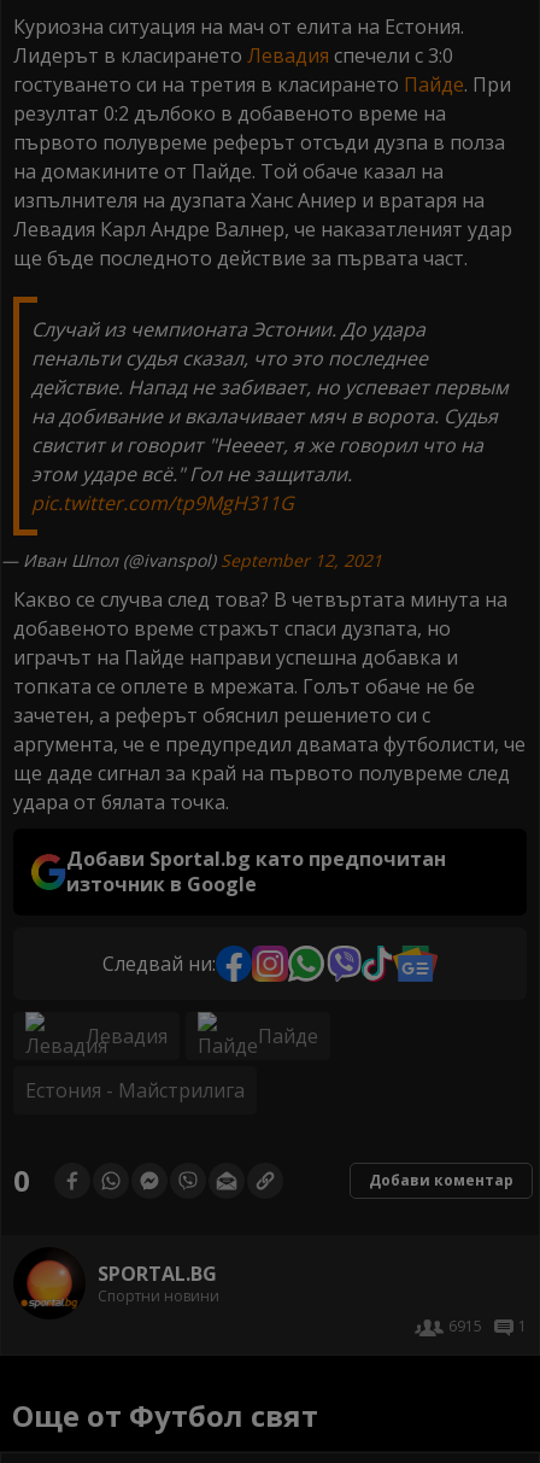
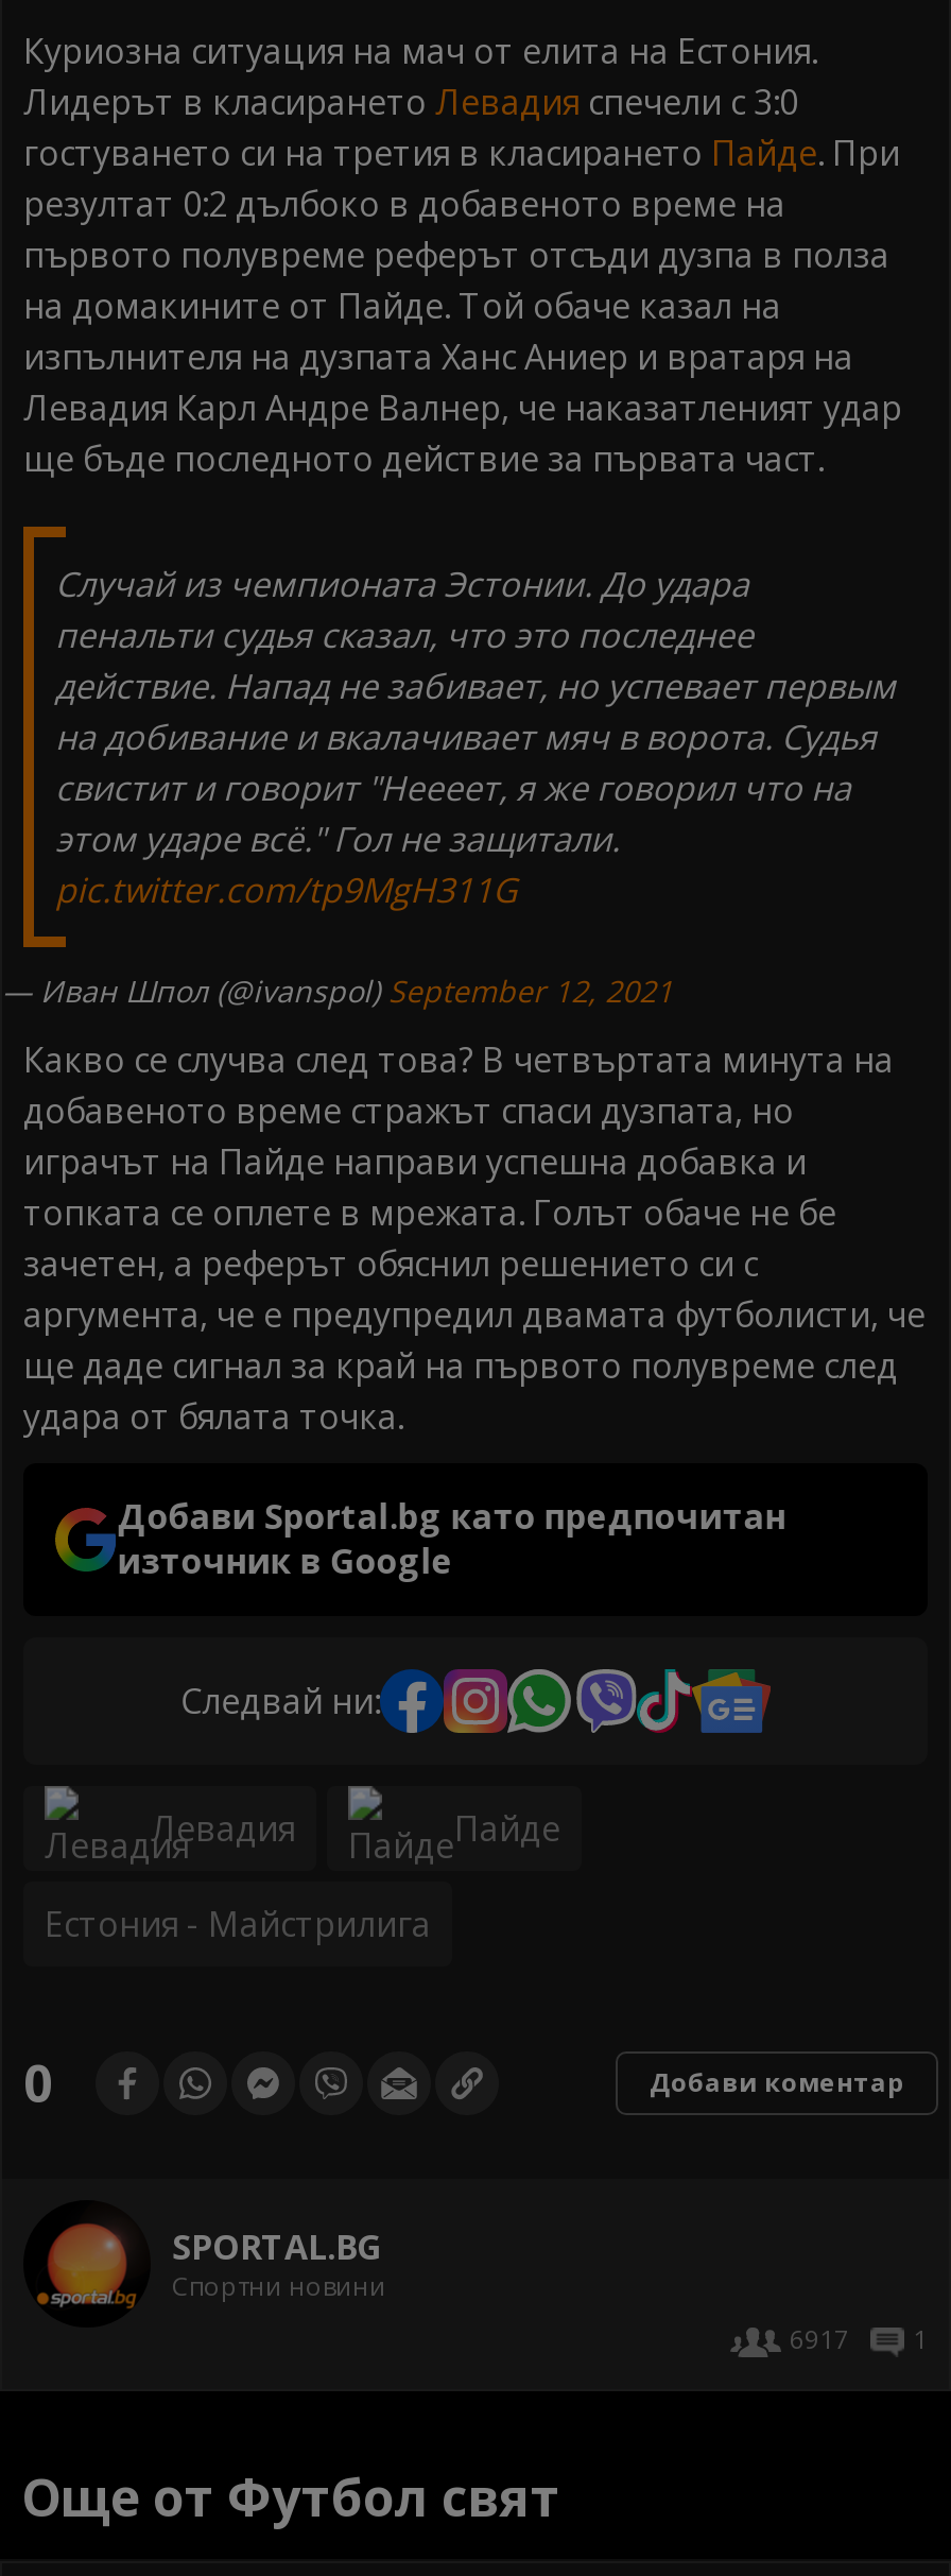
[448,1316,527,1336] 6915 1 -> [790,2321,928,2357] 6917 1

